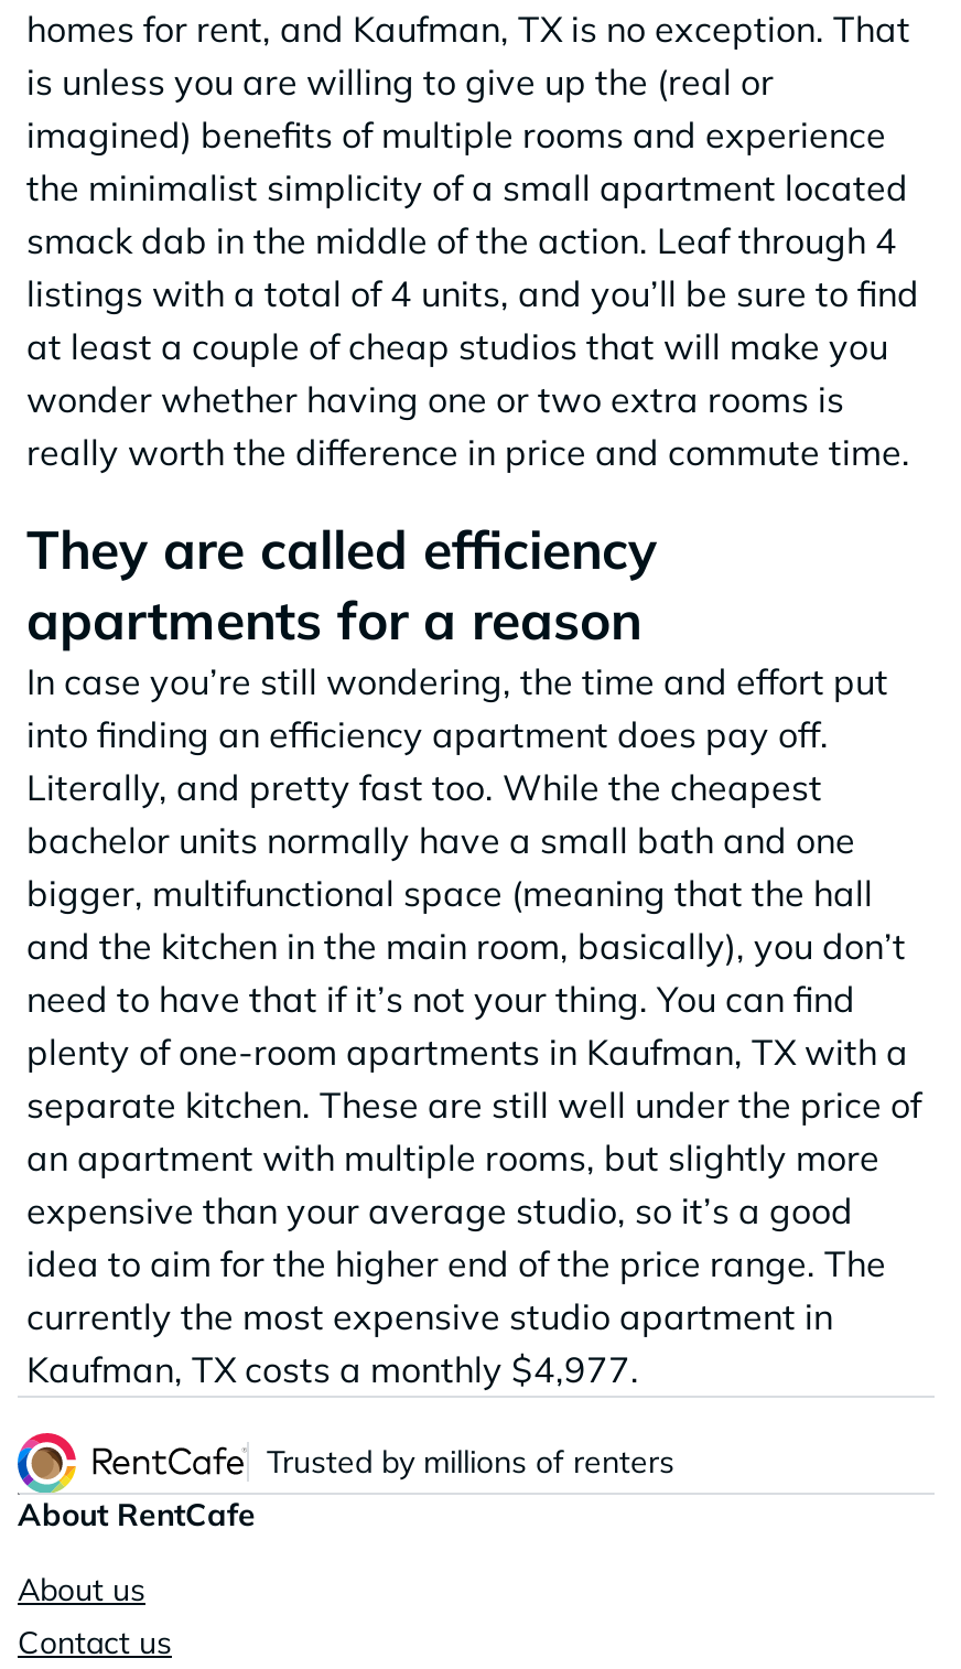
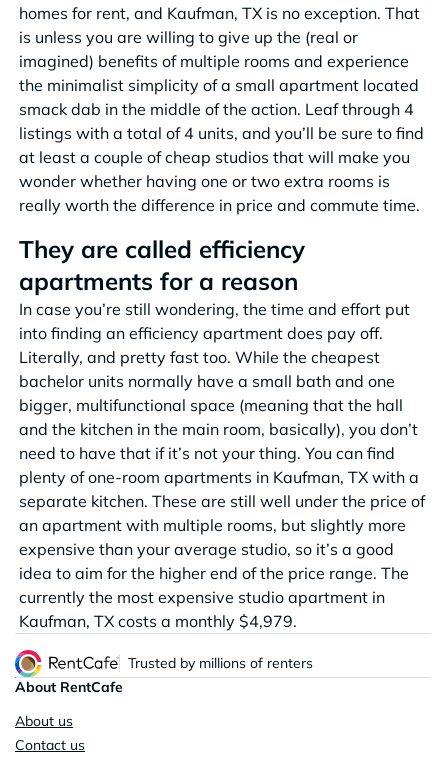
[26,1347,639,1391] Kaufman, TX costs a monthly $4,977. -> [19,611,297,631] Kaufman, TX costs a monthly $4,979.

